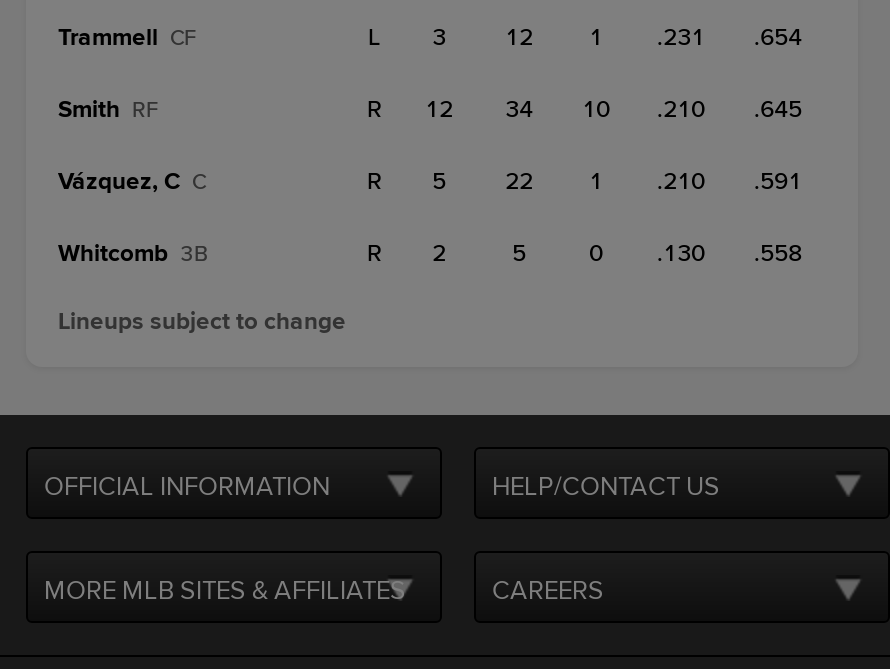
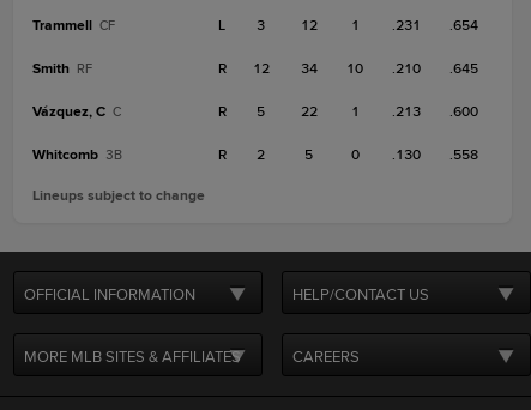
[657,167,705,197] .210 -> [391,103,420,121] .213
[754,167,802,197] .591 -> [449,103,478,121] .600

